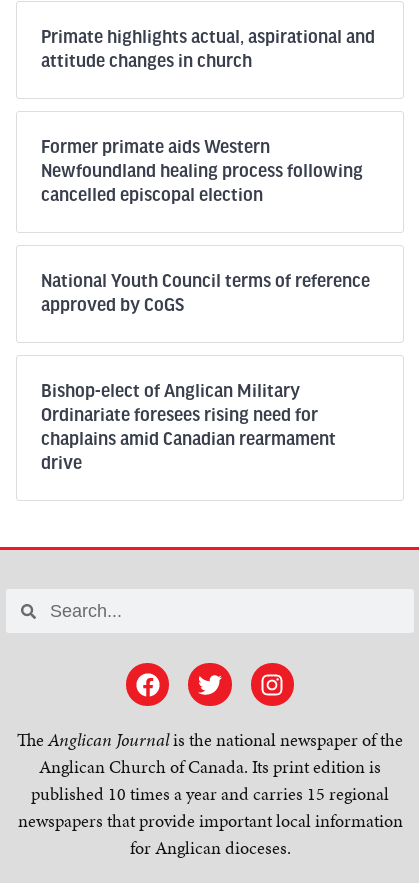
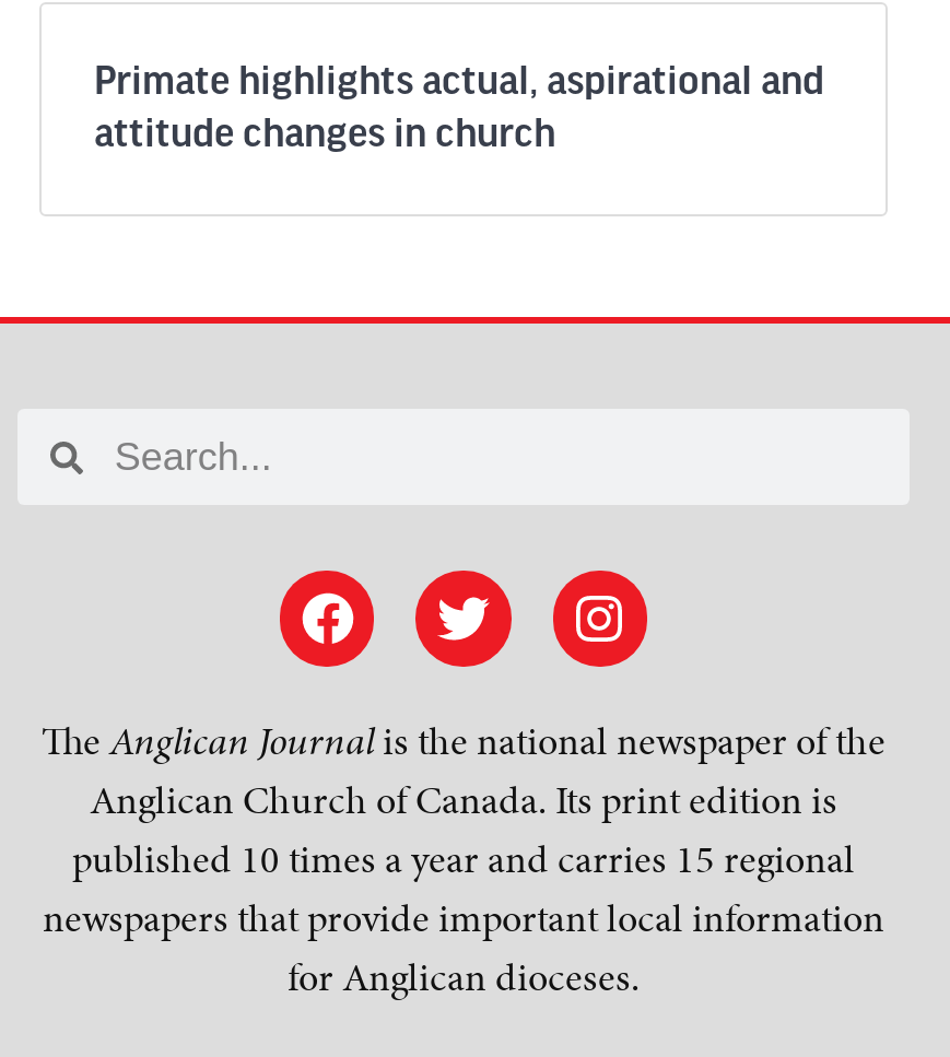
[41,138,363,206] Former primate aids Western | Newfoundland healing process following | cancelled episcopal election -> none
[41,272,370,316] National Youth Council terms of reference | approved by CoGS -> none
[41,382,336,474] Bishop-elect of Anglican Military | Ordinariate foresees rising need for | chaplains amid Canadian rearmament | drive -> none

